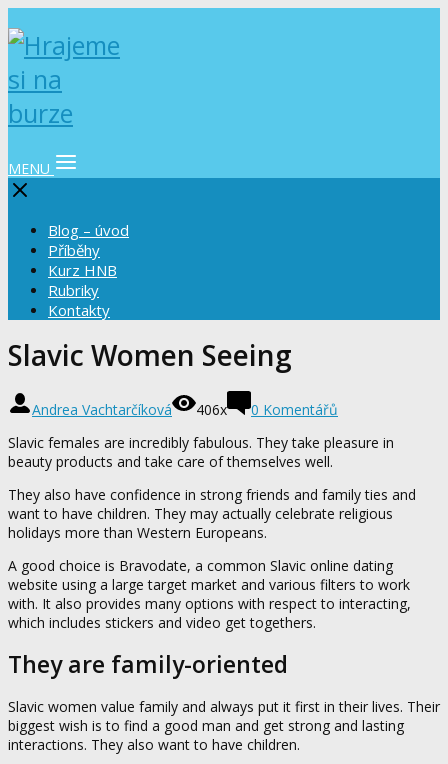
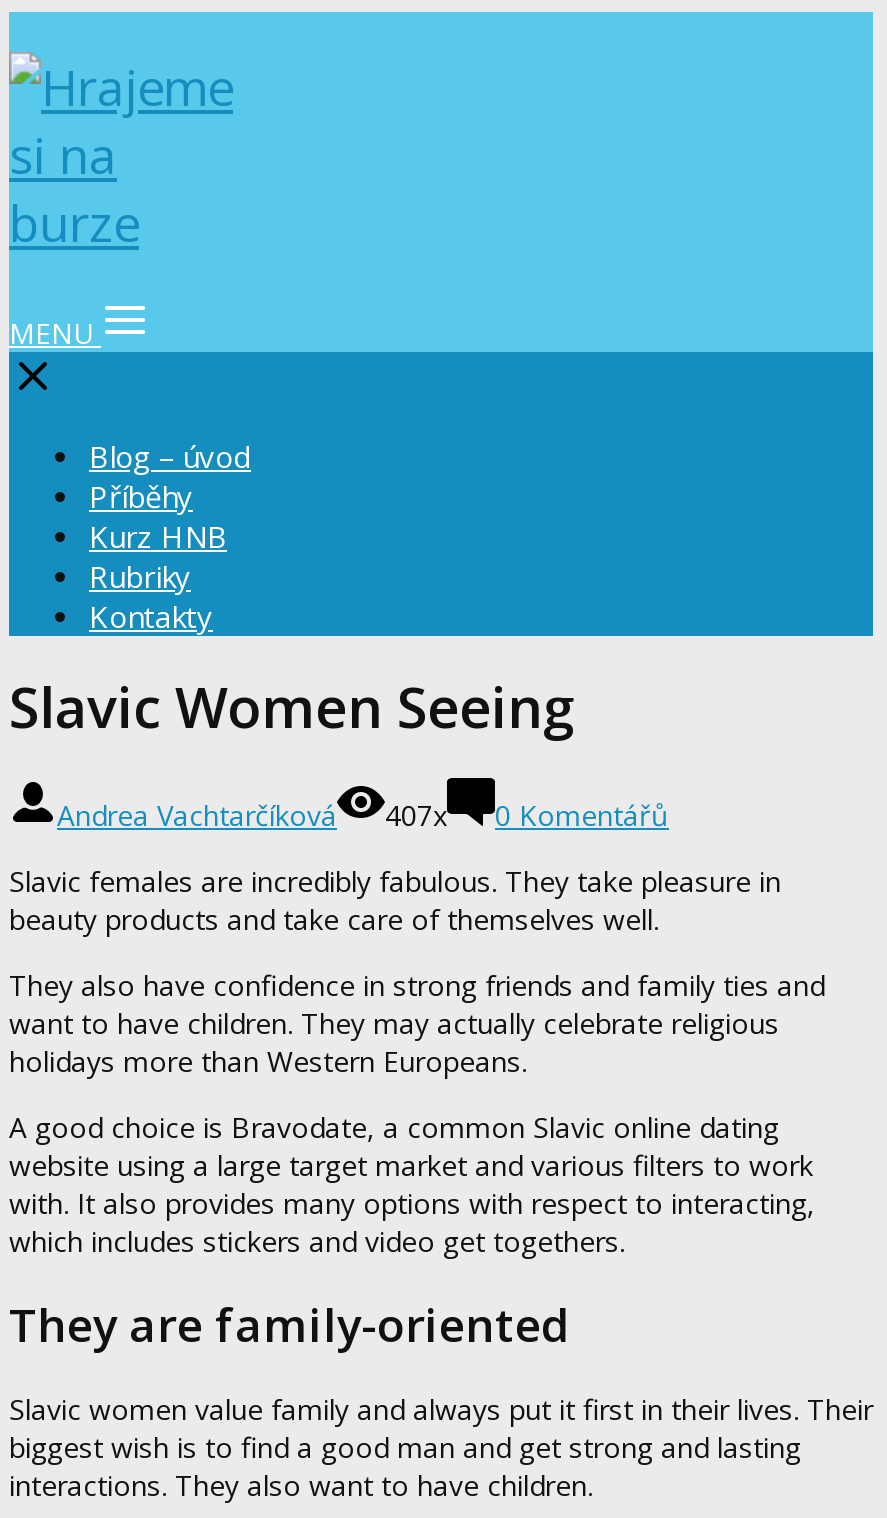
[196,399,227,418] 406x -> [385,795,447,833] 407x

